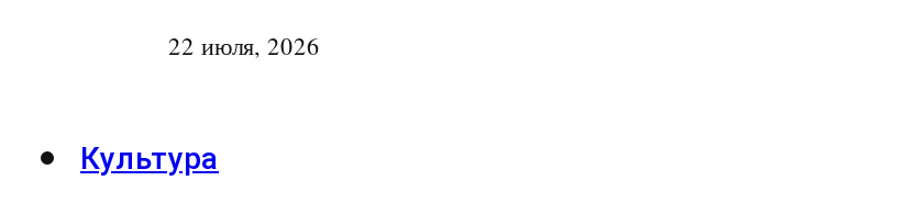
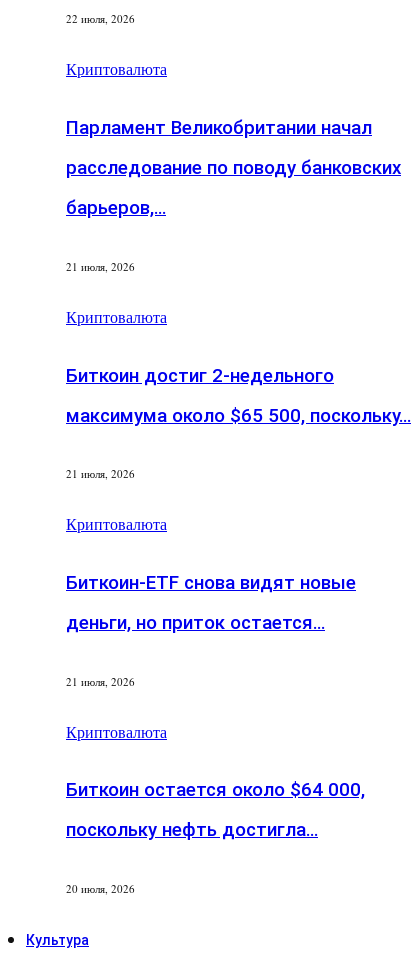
none -> [66,58,411,896] Криптовалюта | Парламент Великобритании начал | расследование по поводу банковских | барьеров,… | 21 июля, 2026 | Криптовалюта | Биткоин достиг 2-недельного | максимума около $65 500, поскольку… | 21 июля, 2026 | Криптовалюта | Биткоин-ETF снова видят новые | деньги, но приток остается… | 21 июля, 2026 | Криптовалюта | Биткоин остается около $64 000, | поскольку нефть достигла… | 20 июля, 2026

